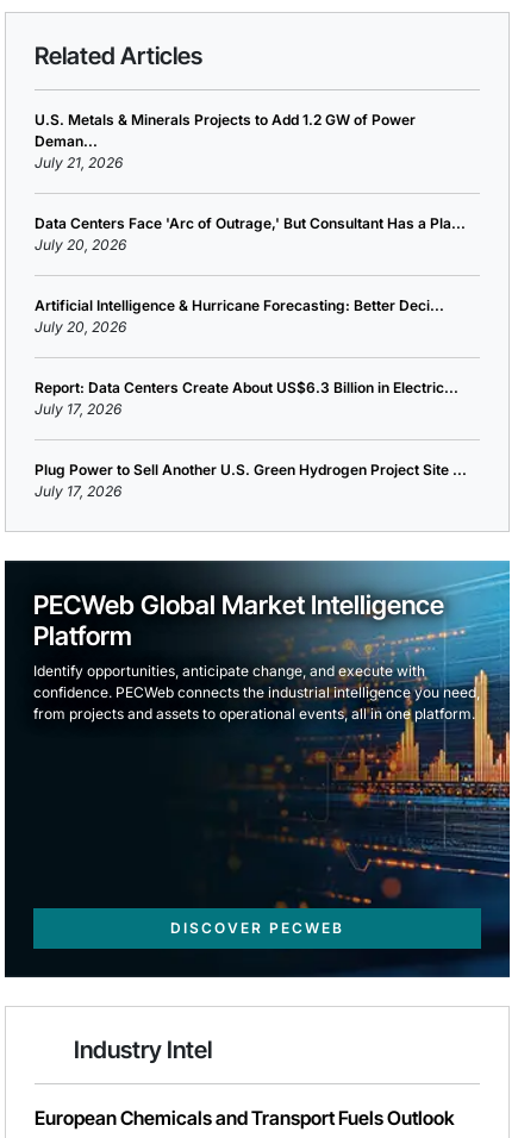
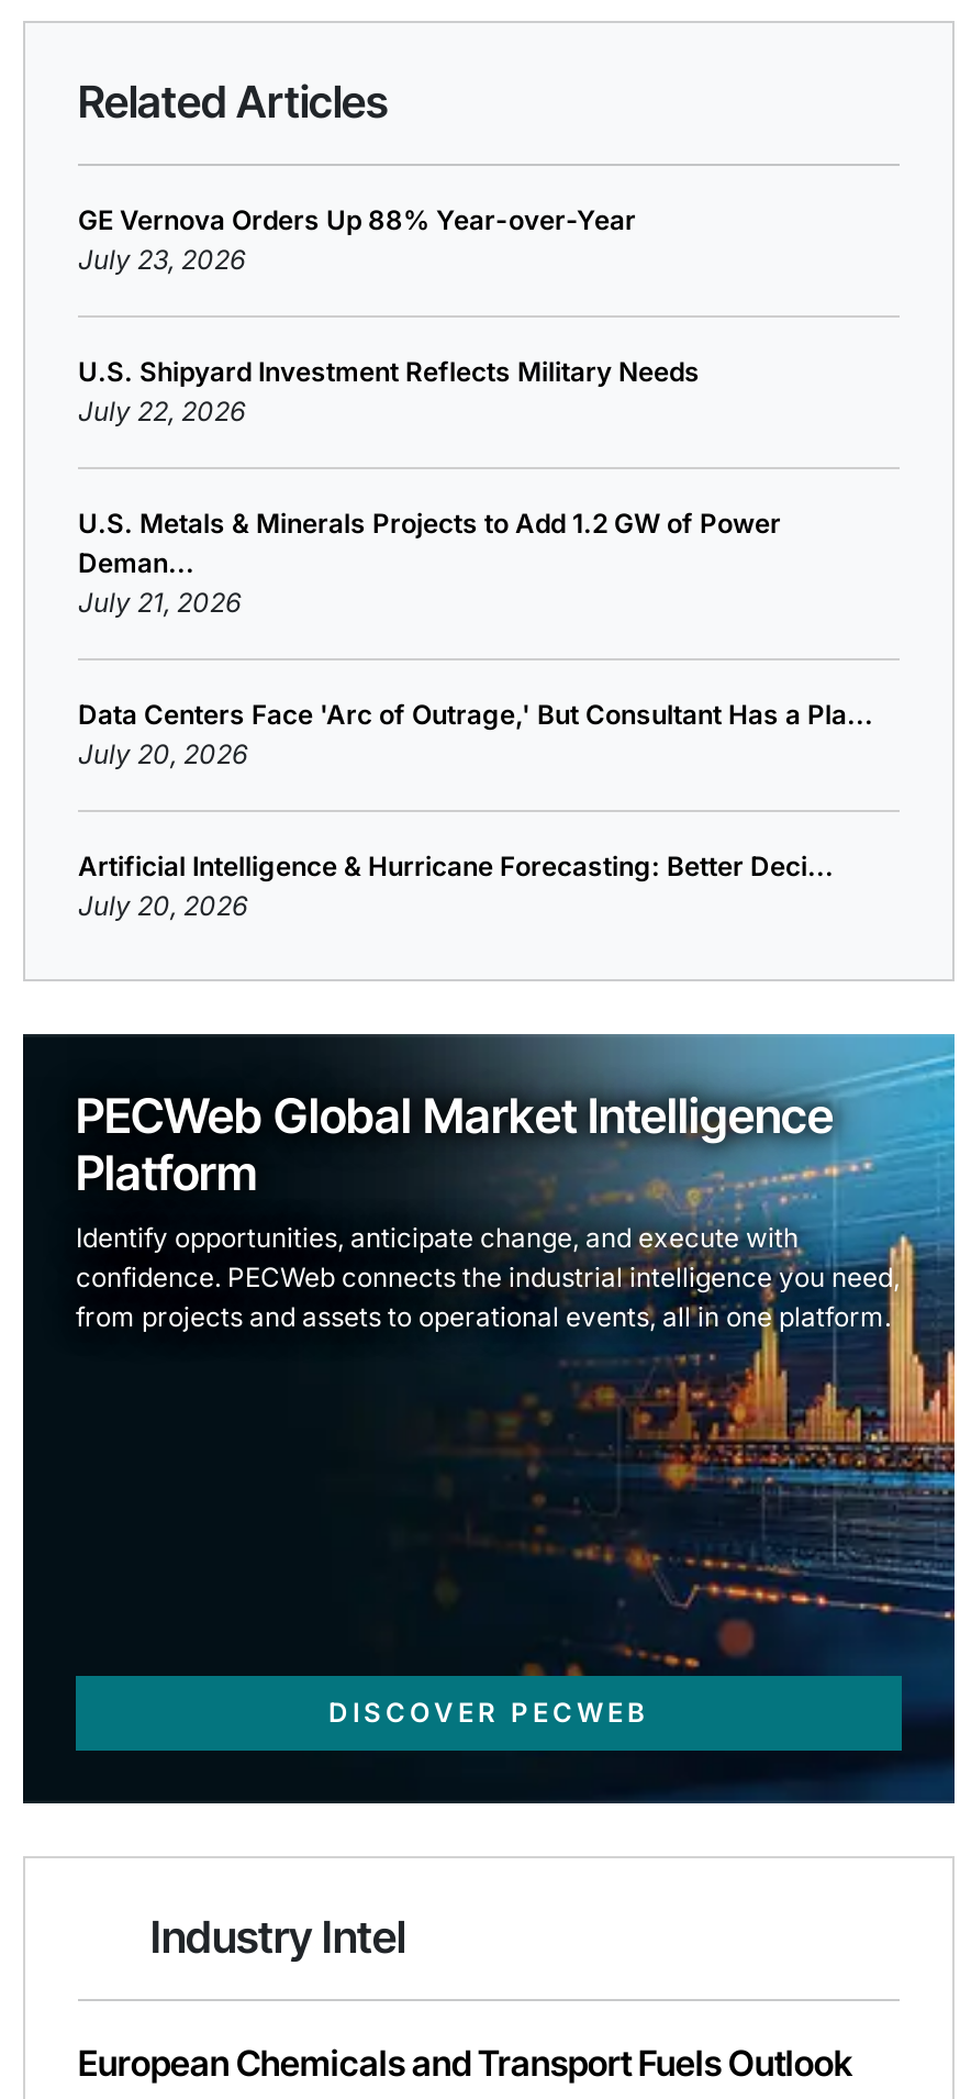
none -> [78,203,700,427] GE Vernova Orders Up 88% Year-over-Year | July 23, 2026 | U.S. Shipyard Investment Reflects Military Needs | July 22, 2026
moved [35,111,466,336] -> [78,507,873,922]: U.S. Metals & Minerals Projects to Add 1.2 GW of Power | Deman... | July 21, 2026 | Data Centers Face 'Arc of Outrage,' But Consultant Has a Pla... | July 20, 2026 | Artificial Intelligence & Hurricane Forecasting: Better Deci... | July 20, 2026
[35,379,467,500] Report: Data Centers Create About US$6.3 Billion in Electric... | July 17, 2026 | Plug Power to Sell Another U.S. Green Hydrogen Project Site ... | July 17, 2026 -> none

